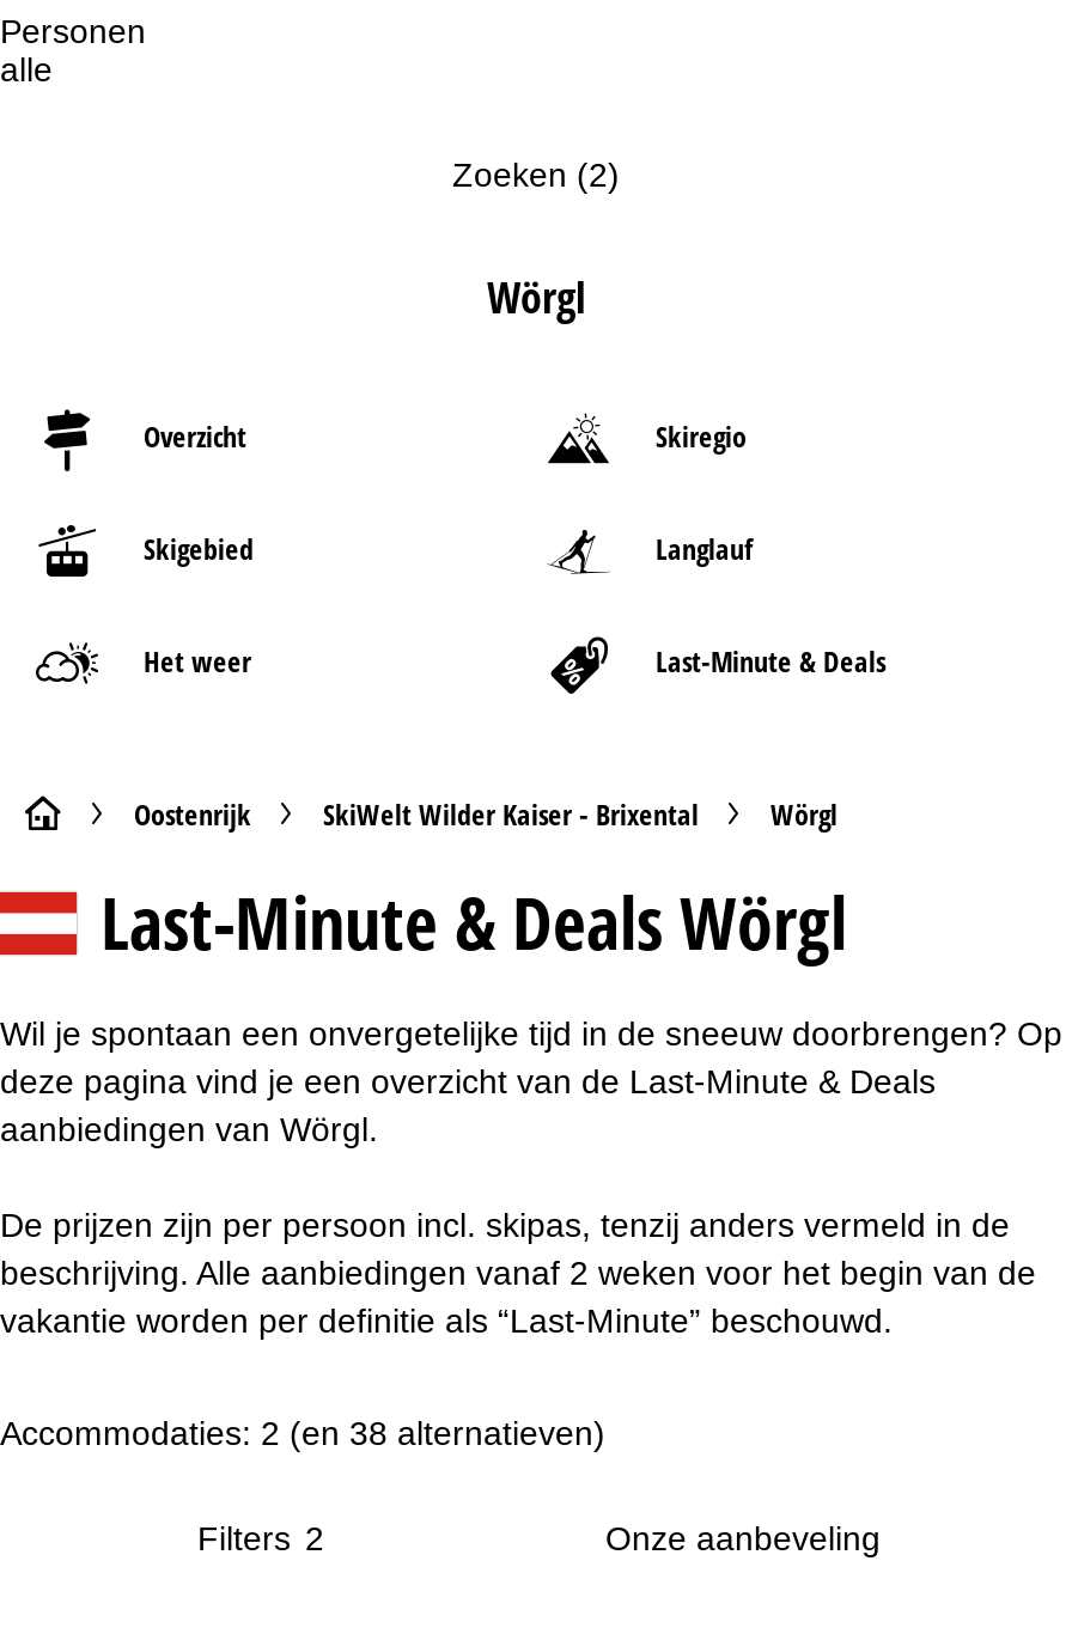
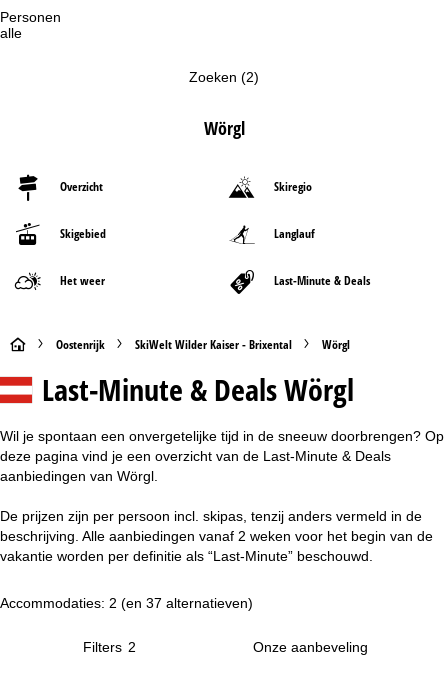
[0,1415,605,1453] Accommodaties: 2 (en 38 alternatieven) -> [0,595,253,611] Accommodaties: 2 (en 37 alternatieven)

